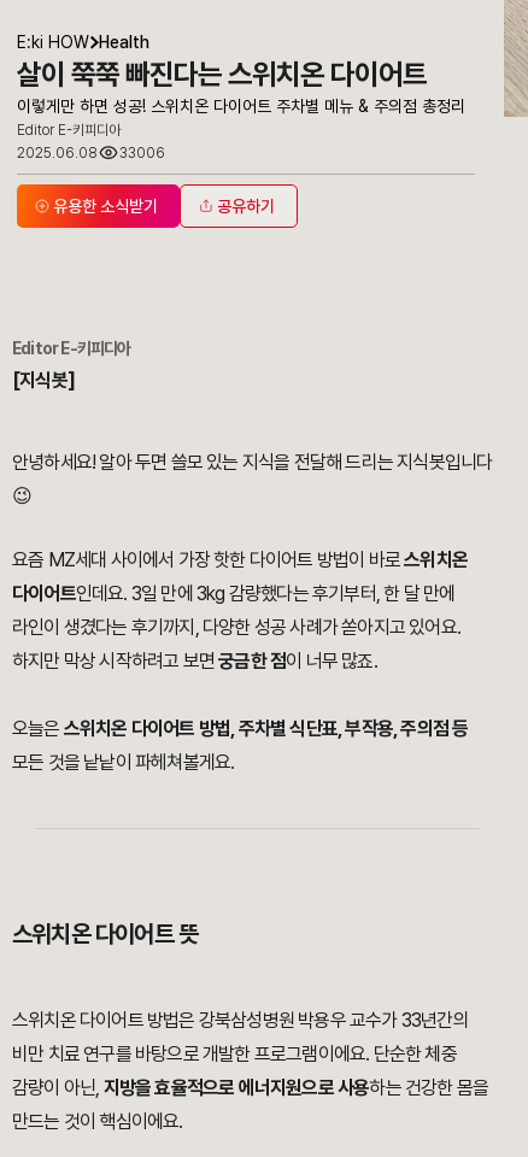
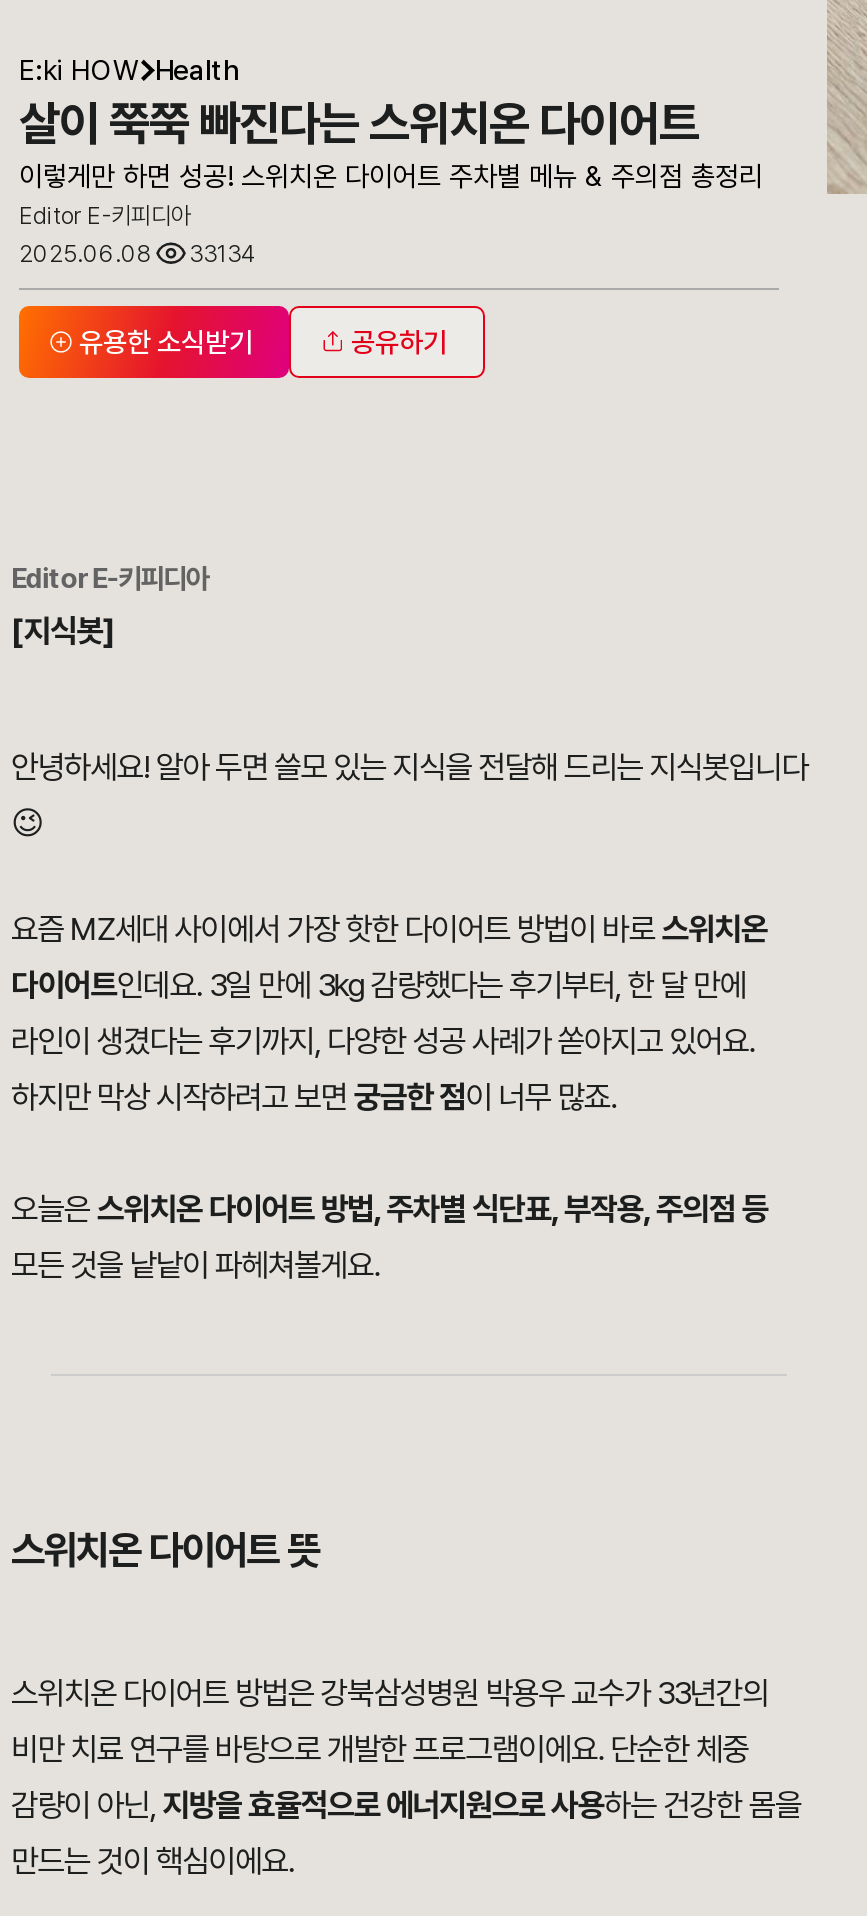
[17,144,165,161] 2025.06.08 33006 -> [19,239,257,267] 2025.06.08 33134

